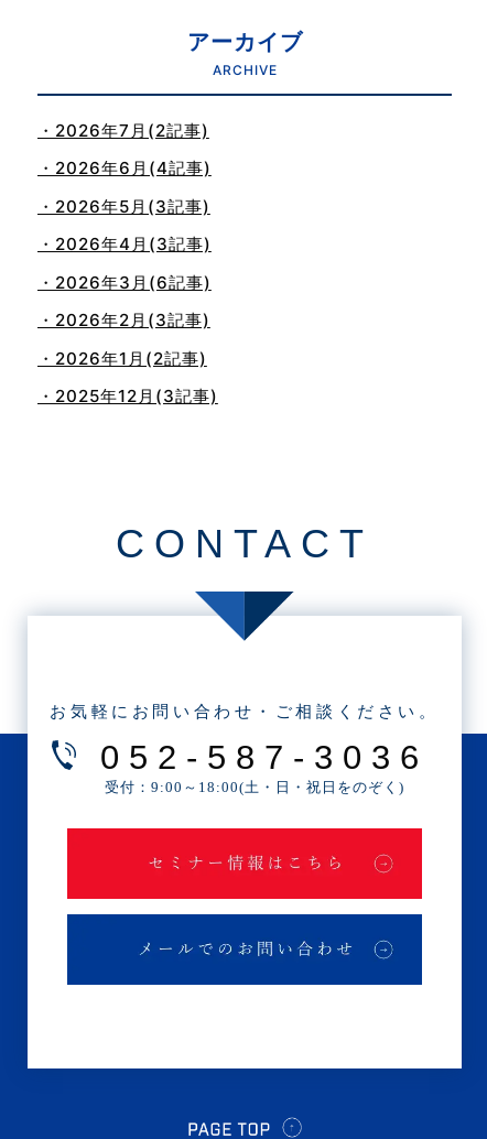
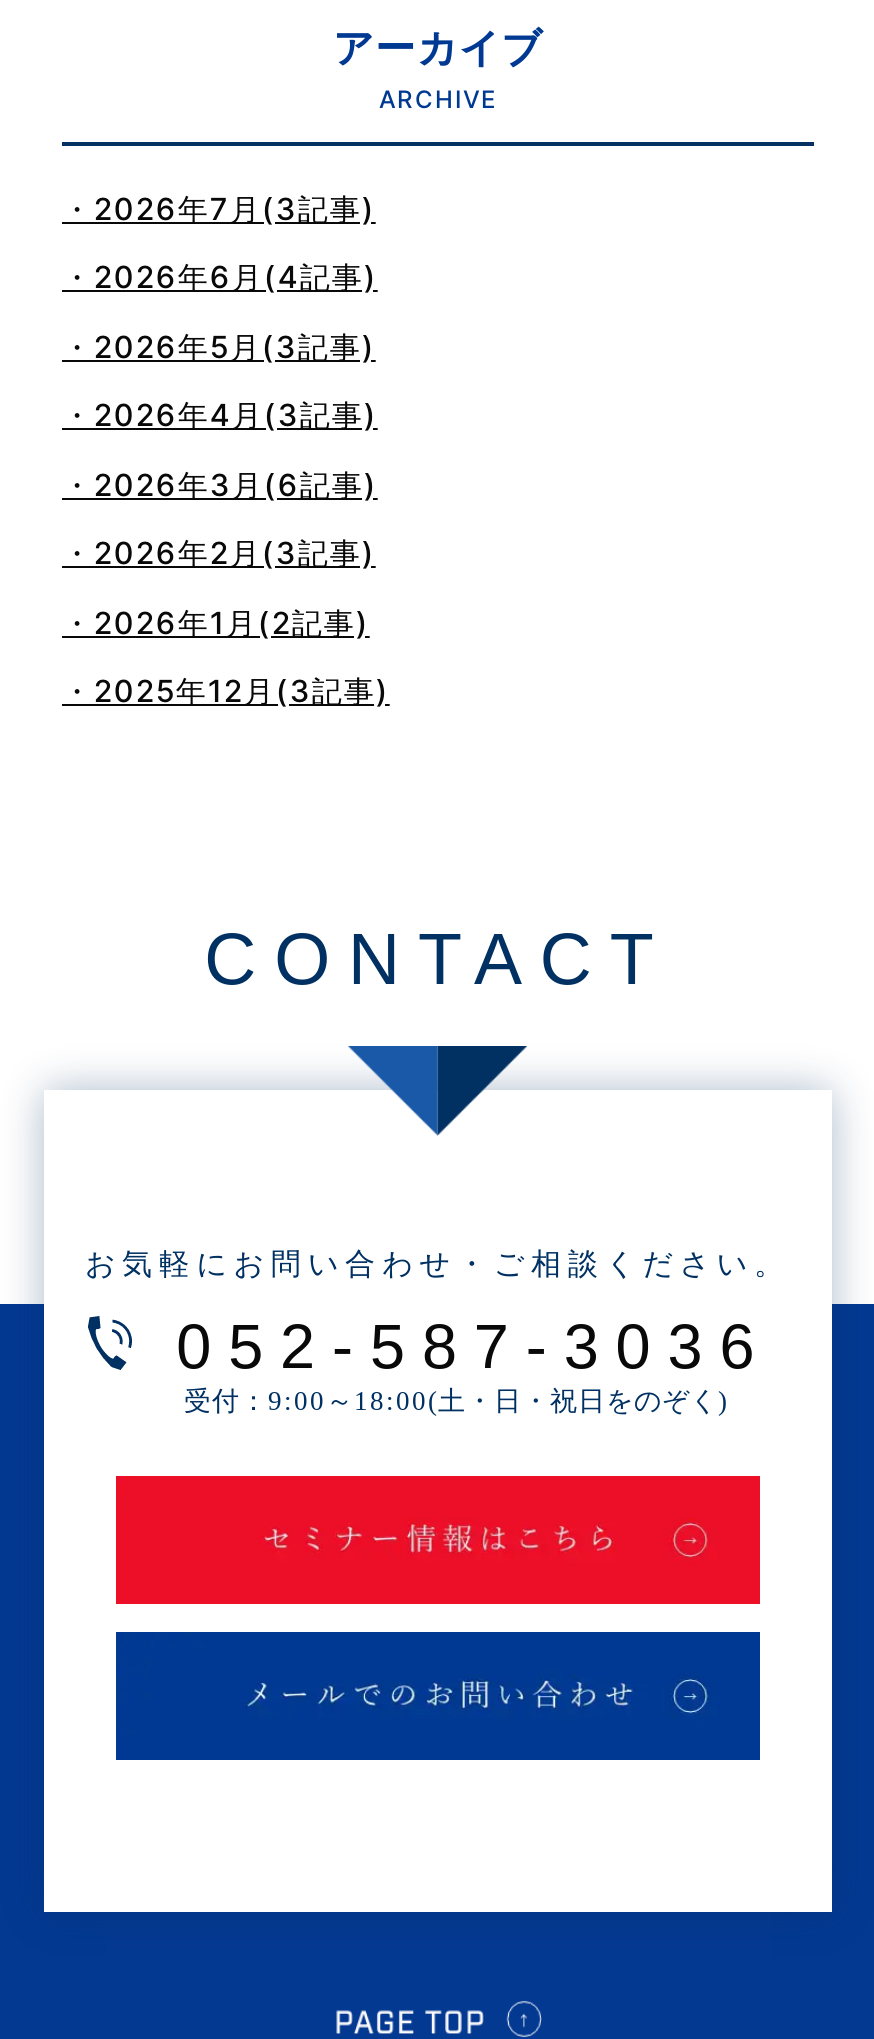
[37,120,209,141] ・2026年7月(2記事) -> [62,190,376,228] ・2026年7月(3記事)

